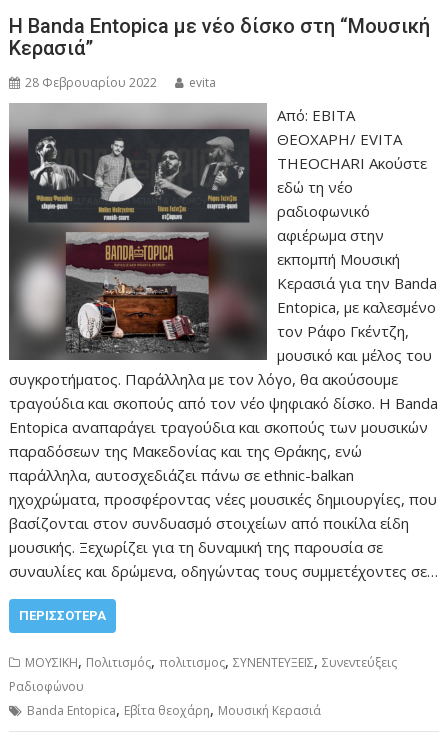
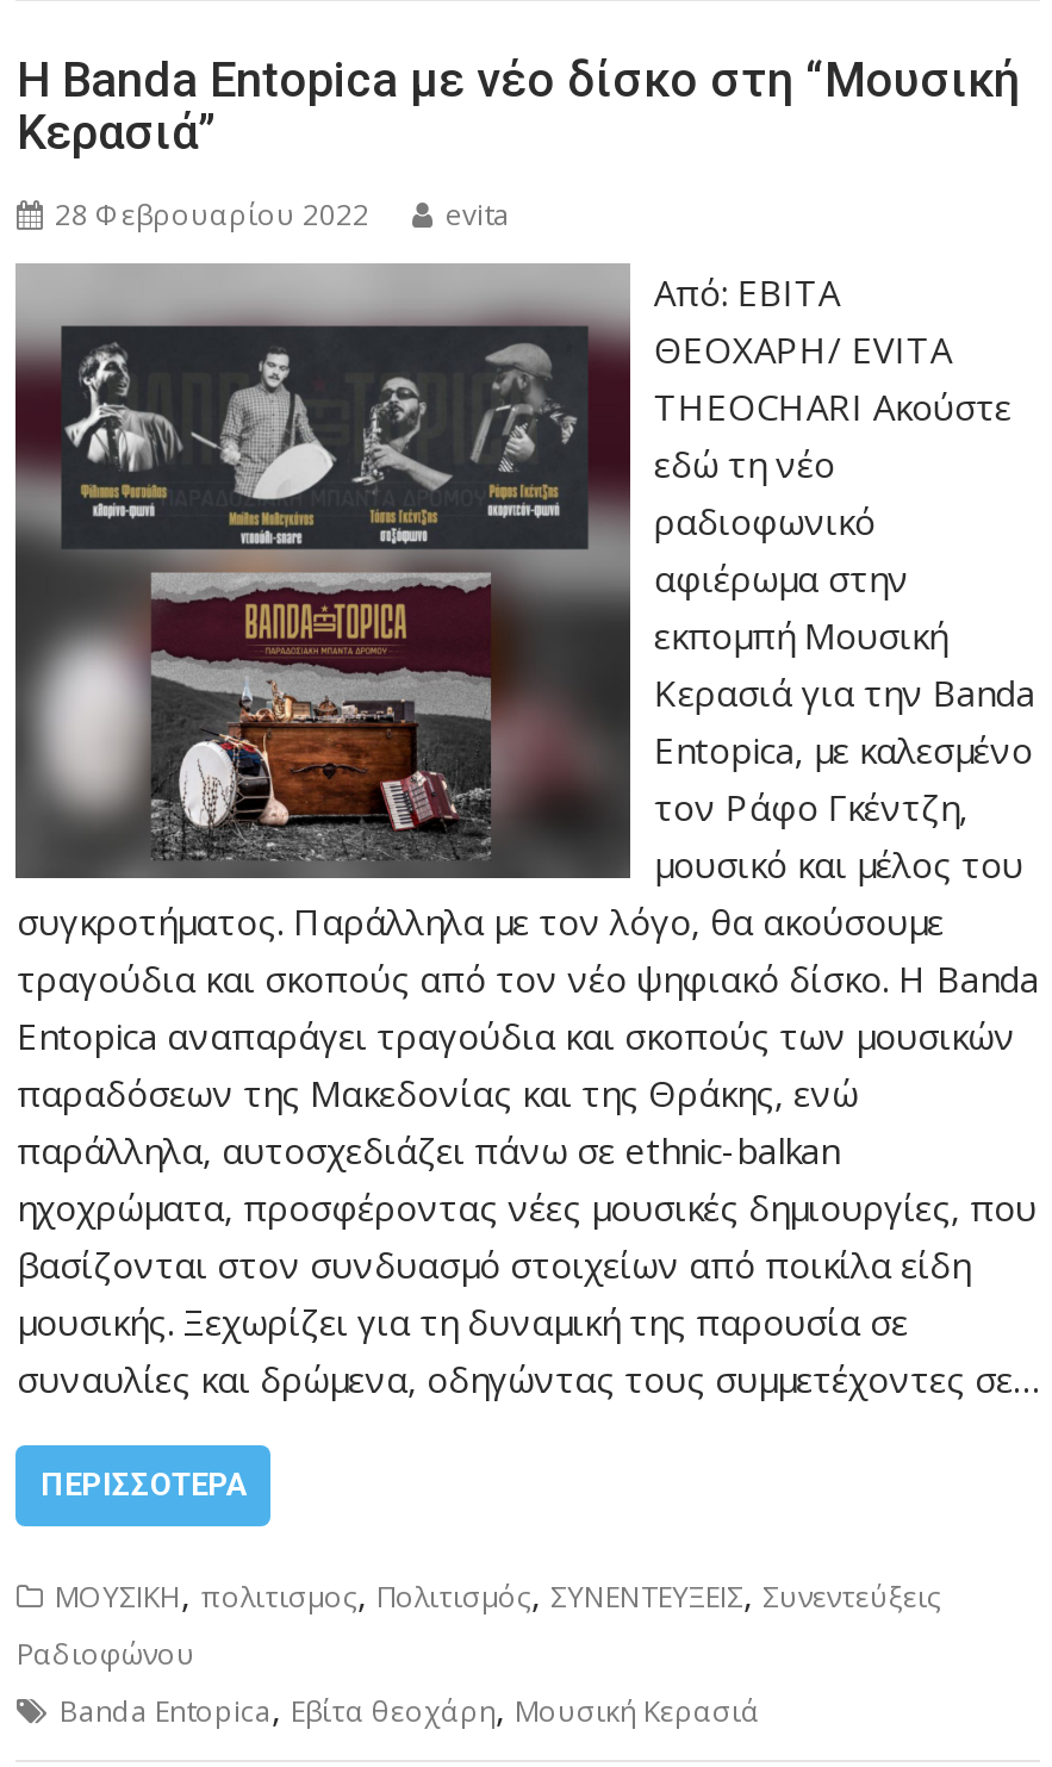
[25,650,397,670] ΜΟΥΣΙΚΗ, Πολιτισμός, πολιτισμος, ΣΥΝΕΝΤΕΥΞΕΙΣ, Συνεντεύξεις -> [55,1569,941,1617] ΜΟΥΣΙΚΗ, πολιτισμος, Πολιτισμός, ΣΥΝΕΝΤΕΥΞΕΙΣ, Συνεντεύξεις

